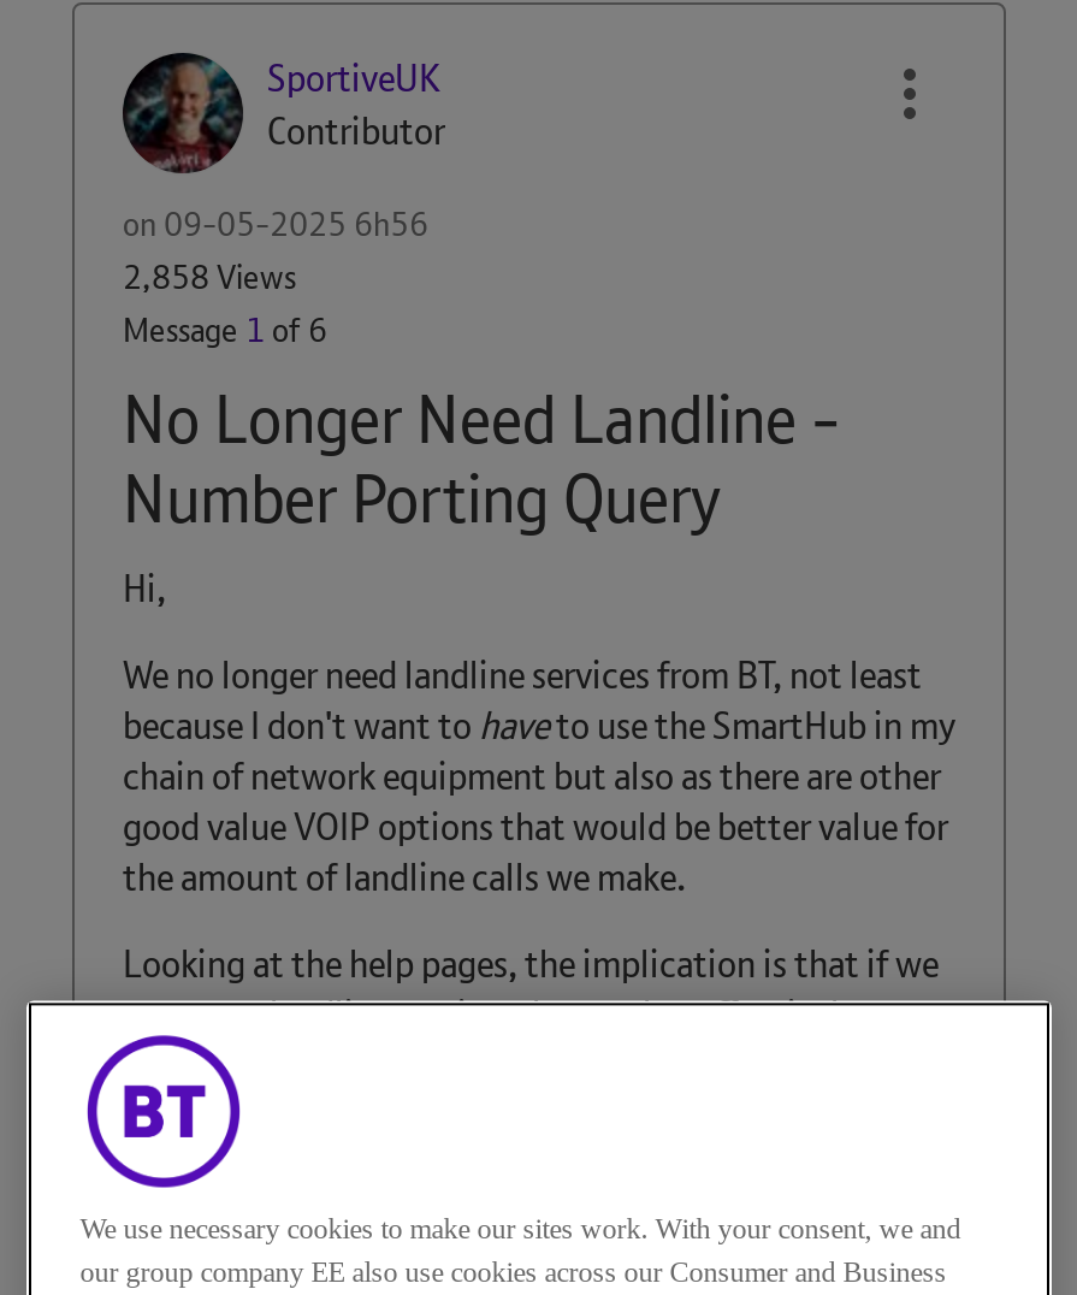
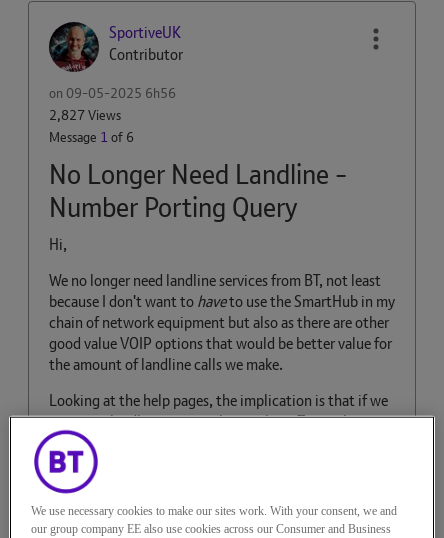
[123,255,296,298] 2,858 Views -> [49,106,121,124] 2,827 Views

